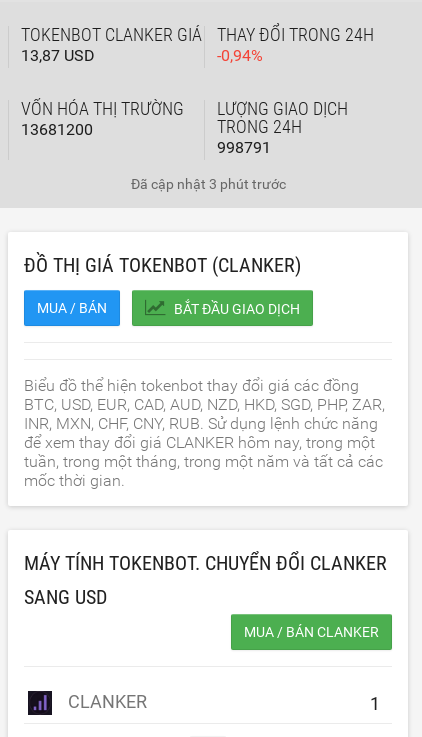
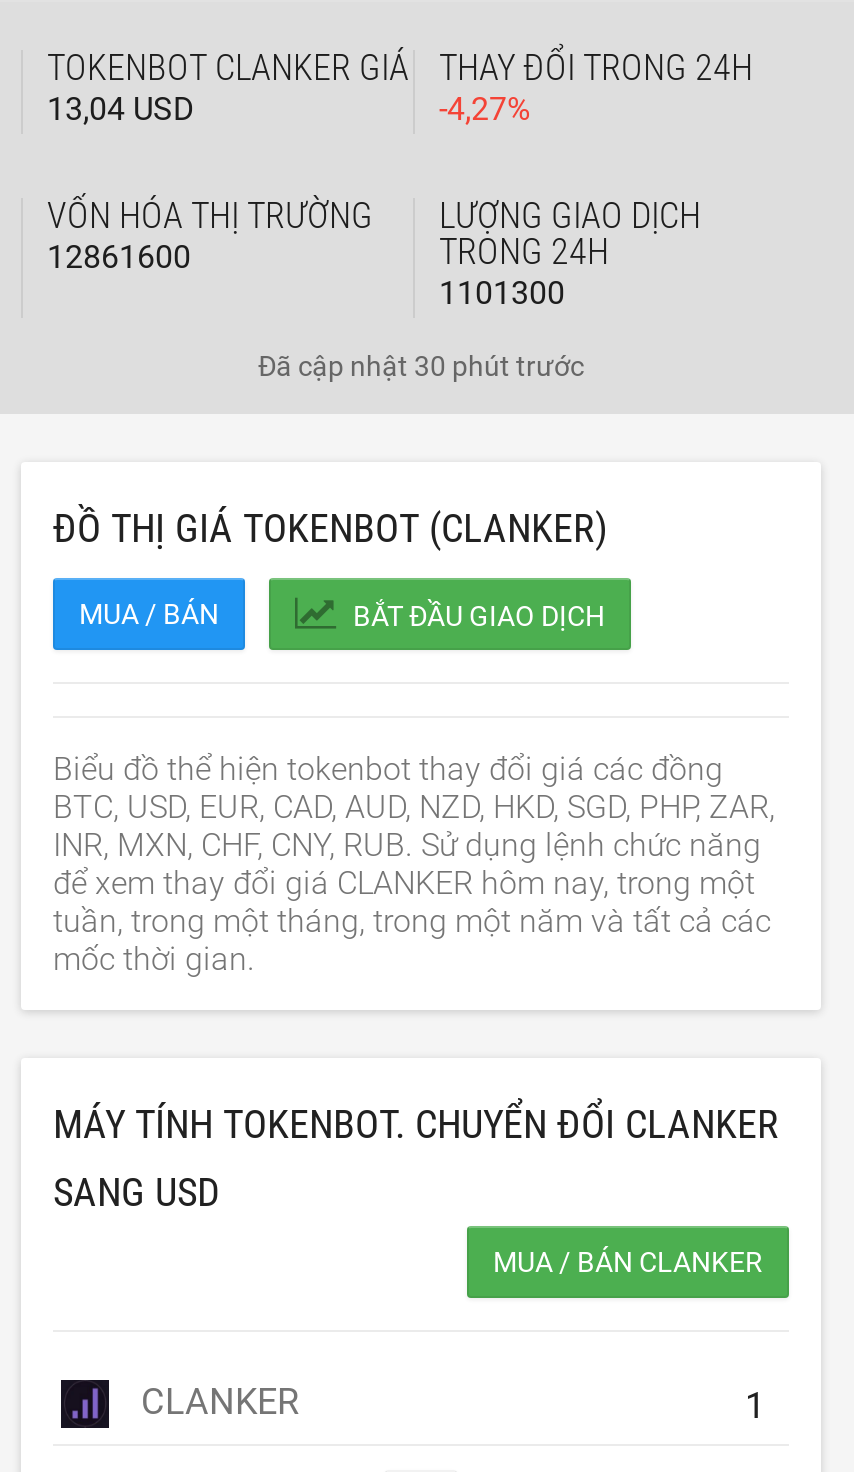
[21,46,95,65] 13,87 USD -> [47,90,195,128] 13,04 USD
[217,46,263,65] -0,94% -> [439,90,531,128] -4,27%
[21,120,93,139] 13681200 -> [47,238,191,276] 12861600
[217,138,271,157] 998791 -> [439,274,565,312] 1101300
[130,176,285,192] Đã cập nhật 3 phút trước -> [258,350,584,382] Đã cập nhật 30 phút trước

